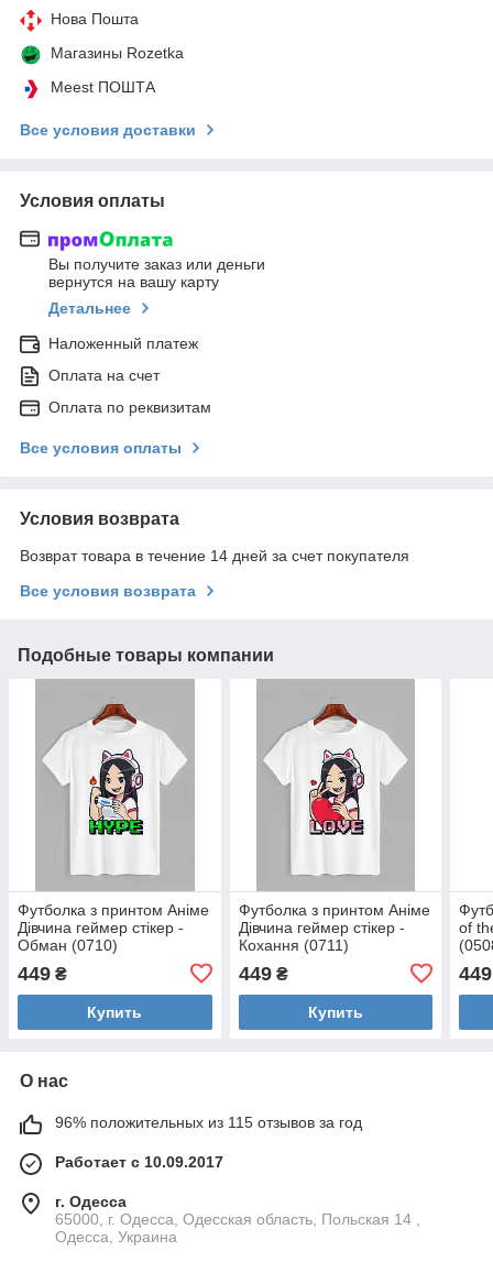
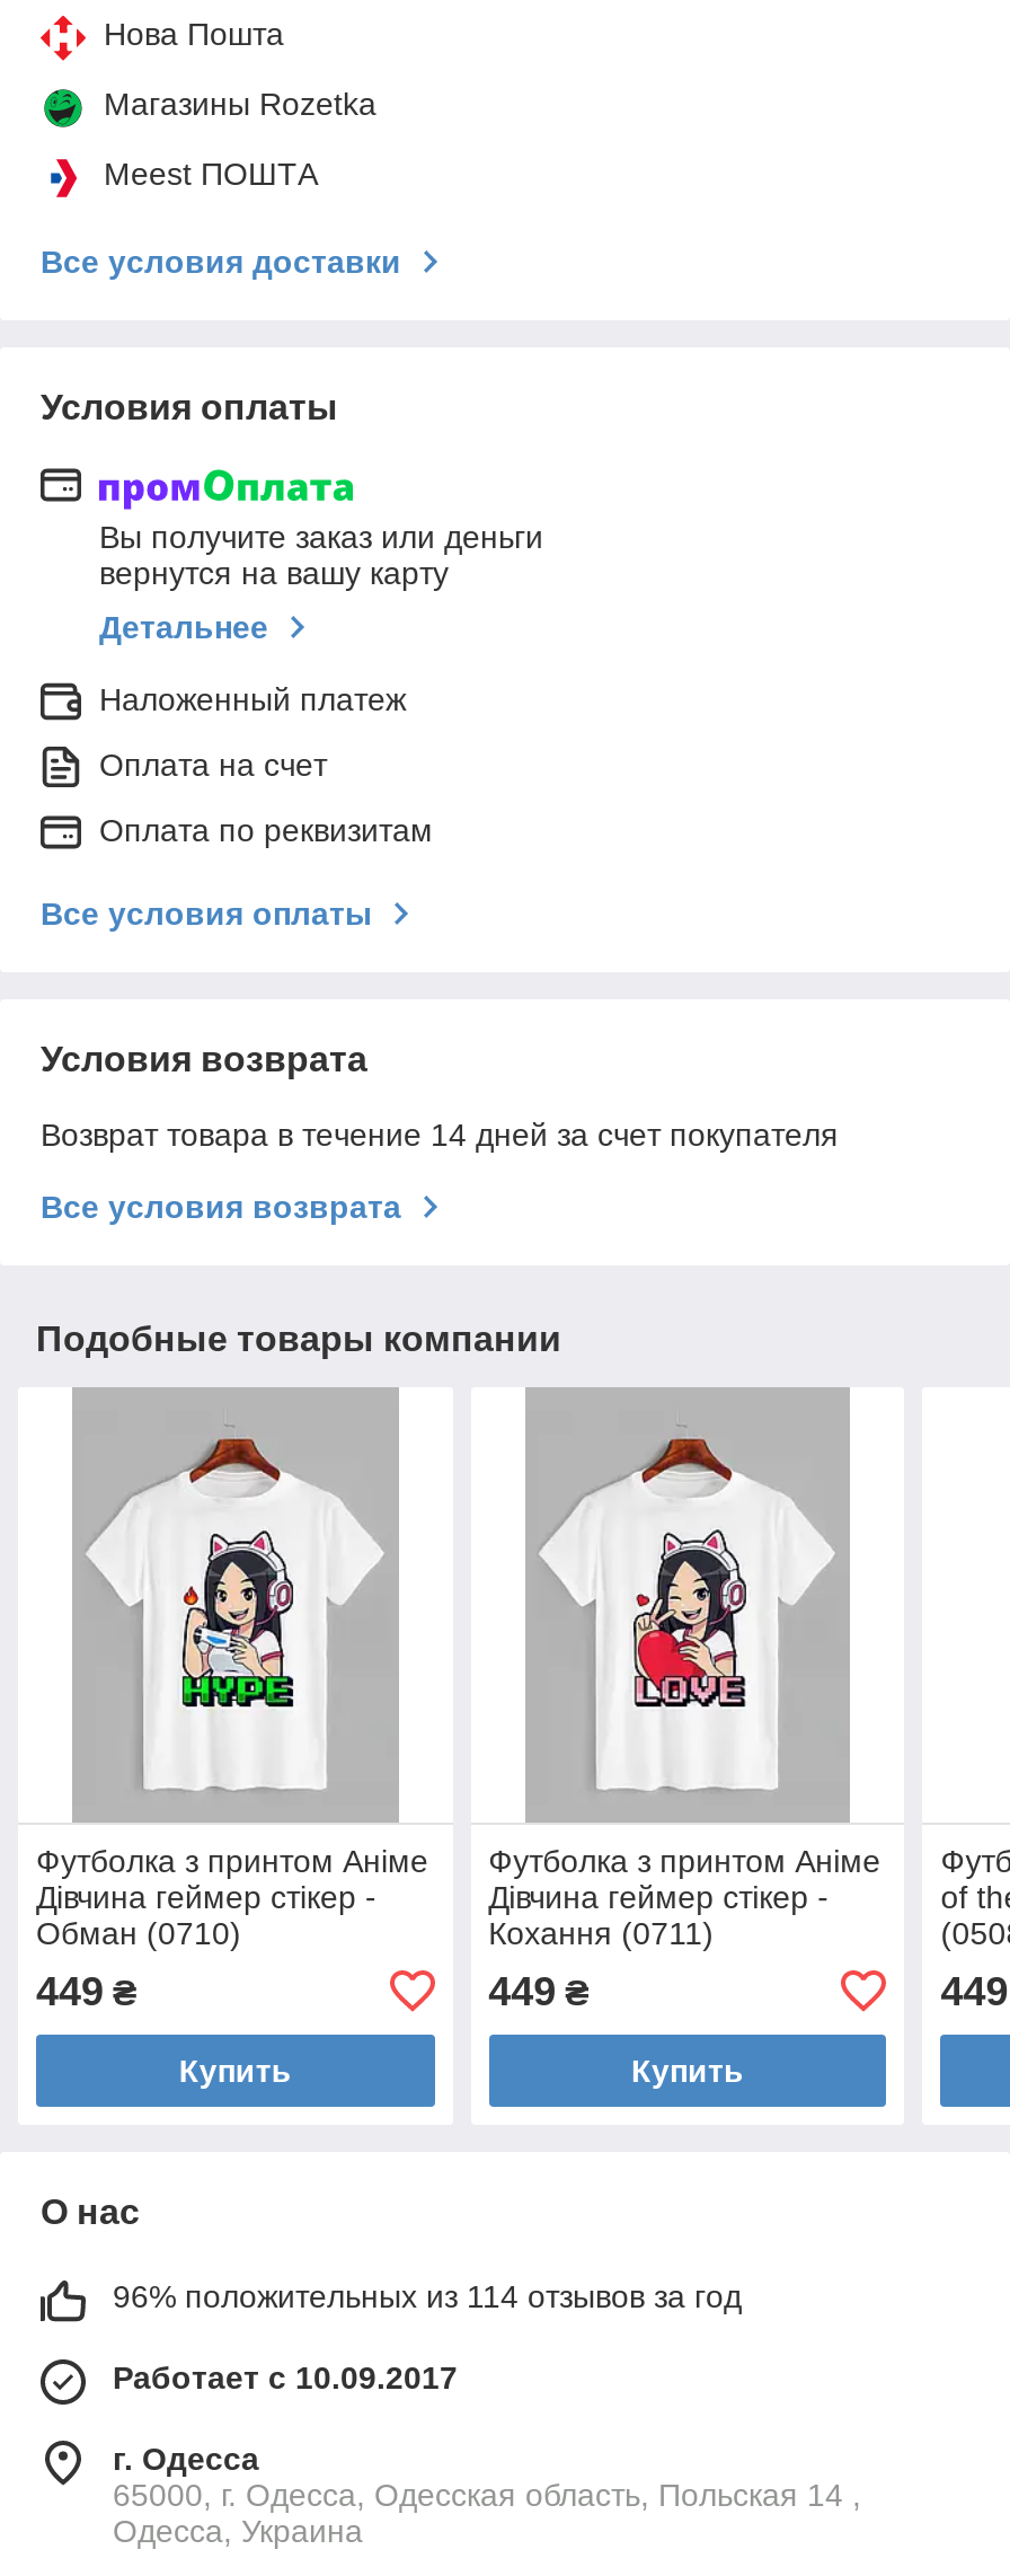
[55,1113,362,1131] 96% положительных из 115 отзывов за год -> [113,2278,742,2314] 96% положительных из 114 отзывов за год

